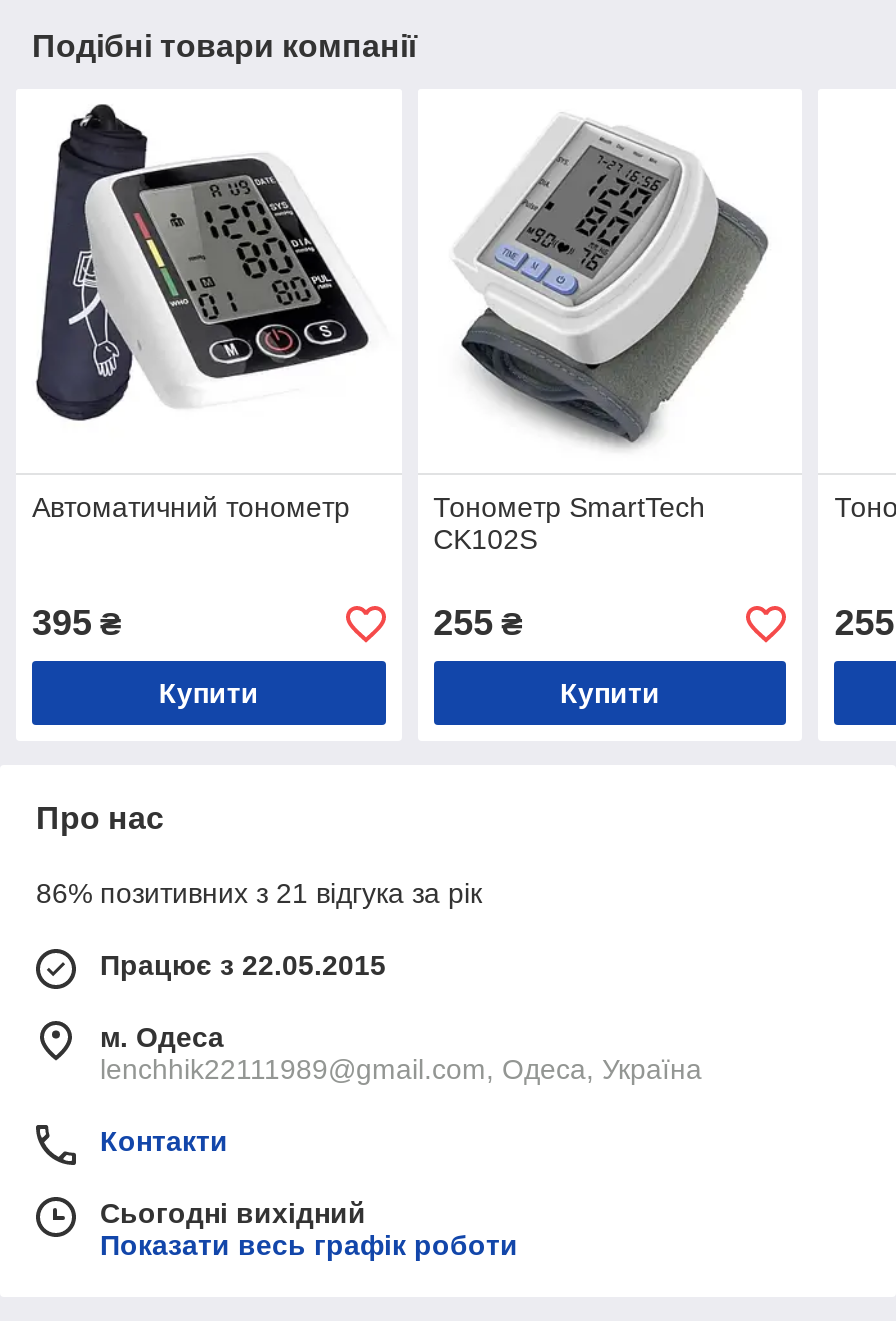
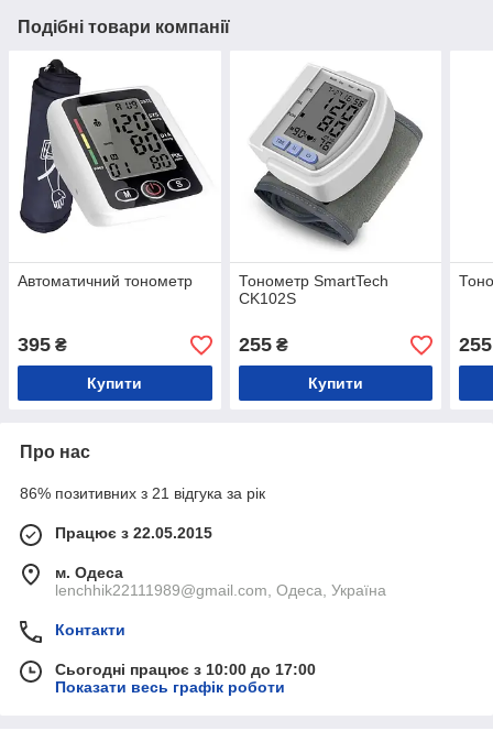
[100,1198,366,1230] Сьогодні вихідний -> [55,661,316,679] Сьогодні працює з 10:00 до 17:00

